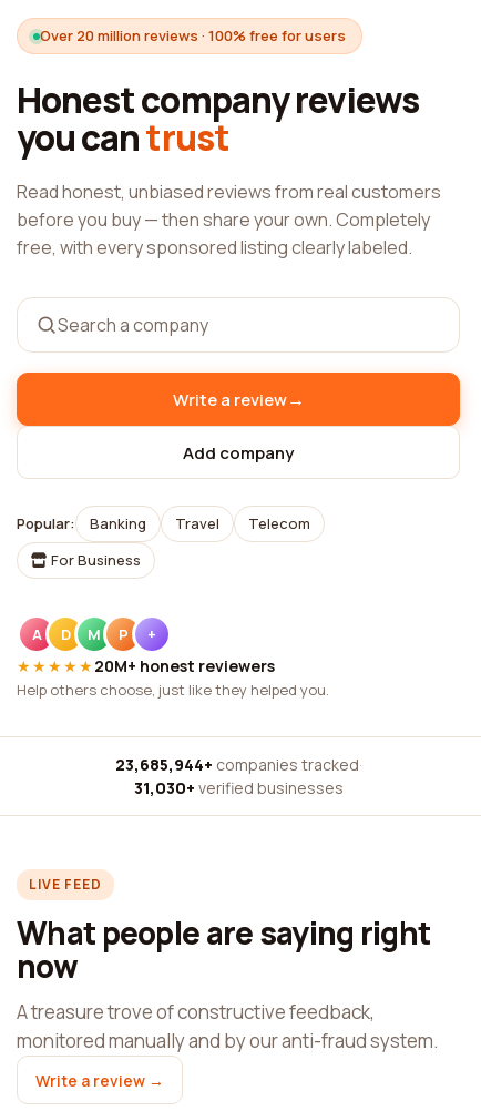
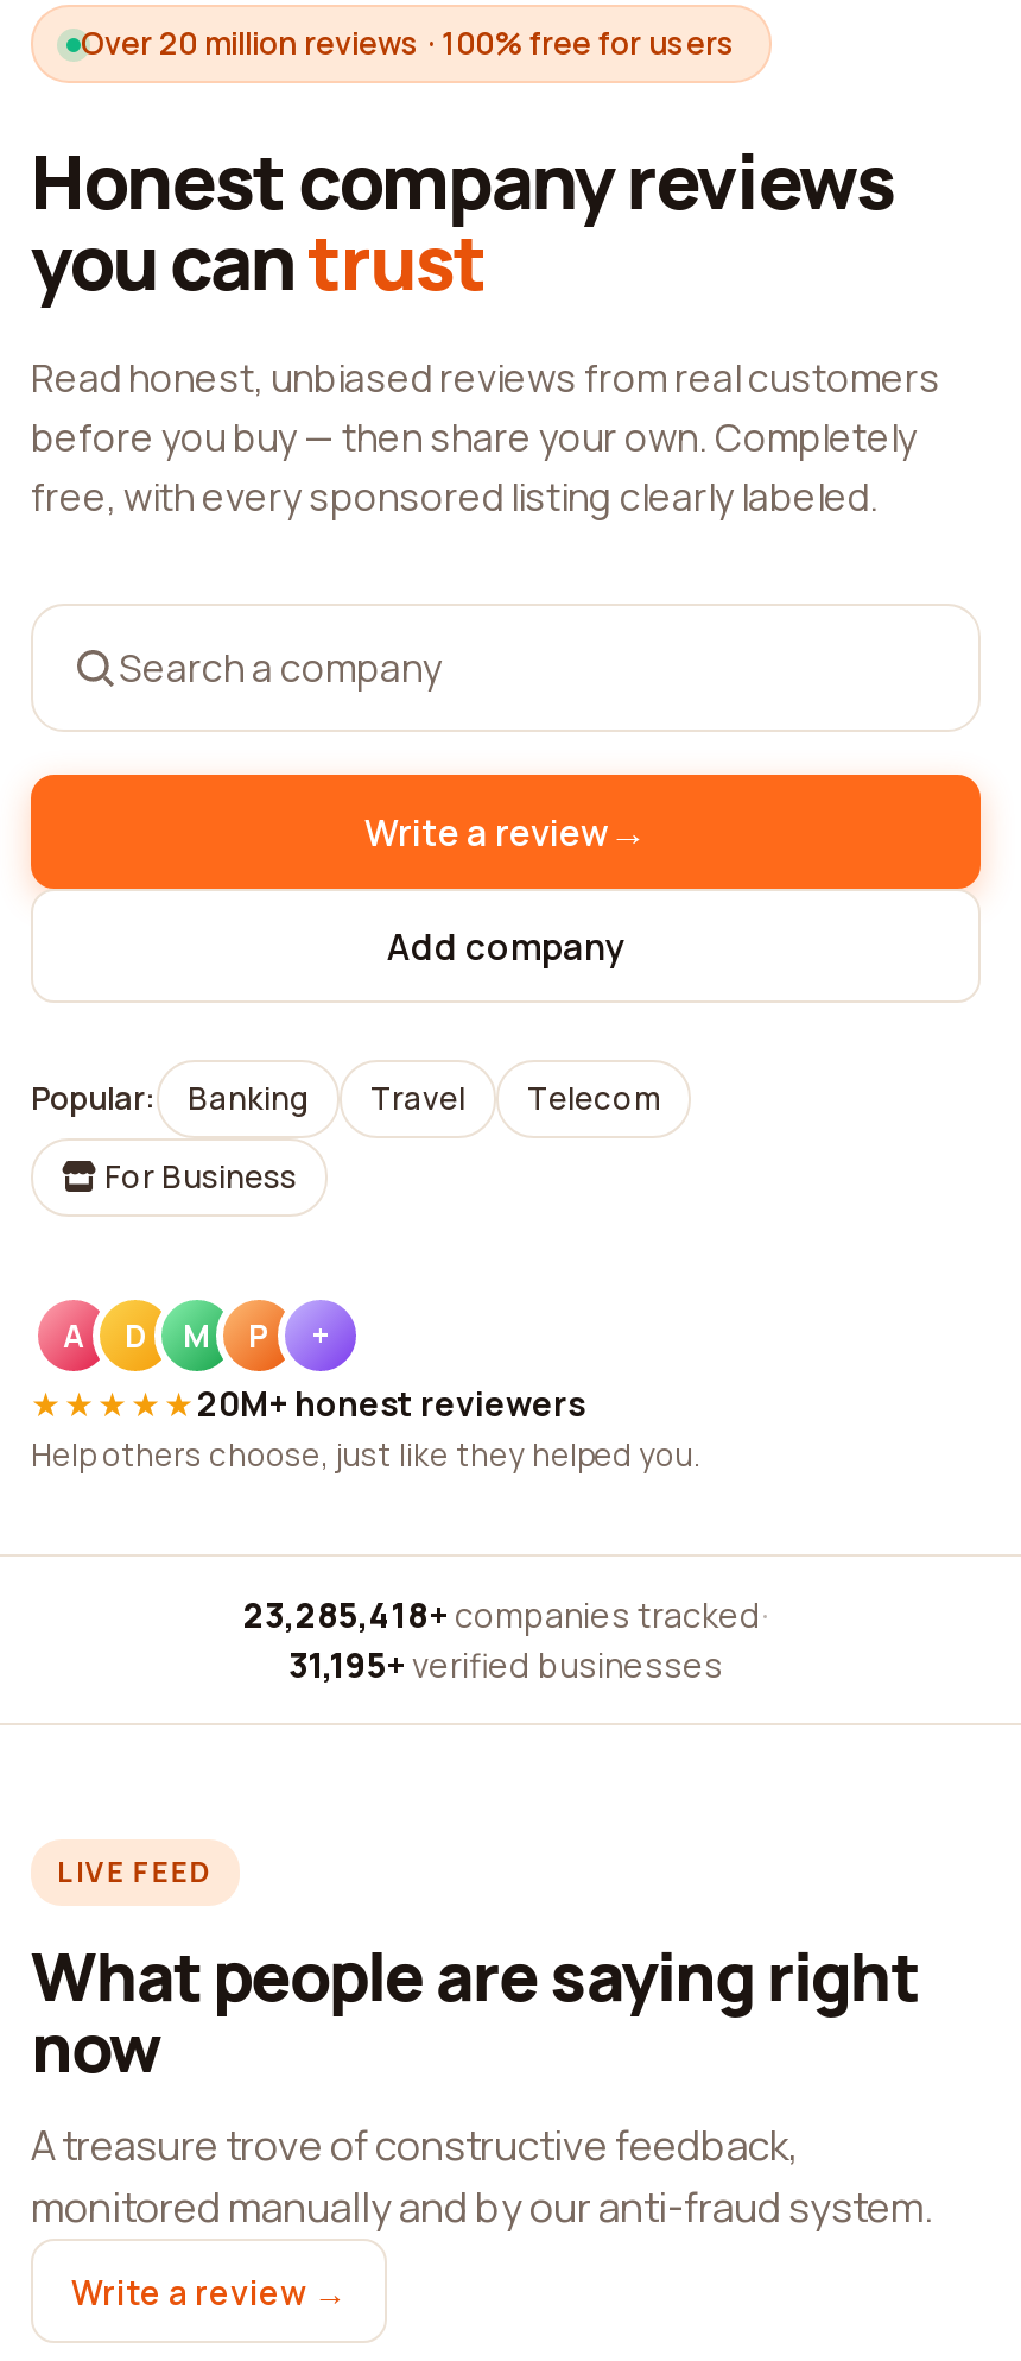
[115,754,362,775] 23,685,944+ companies tracked · -> [243,1592,768,1637] 23,285,418+ companies tracked ·
[134,777,343,798] 31,030+ verified businesses -> [288,1642,723,1687] 31,195+ verified businesses

